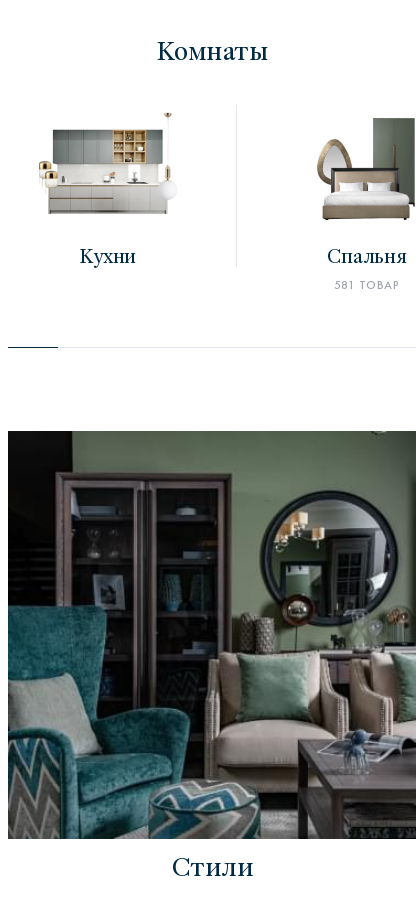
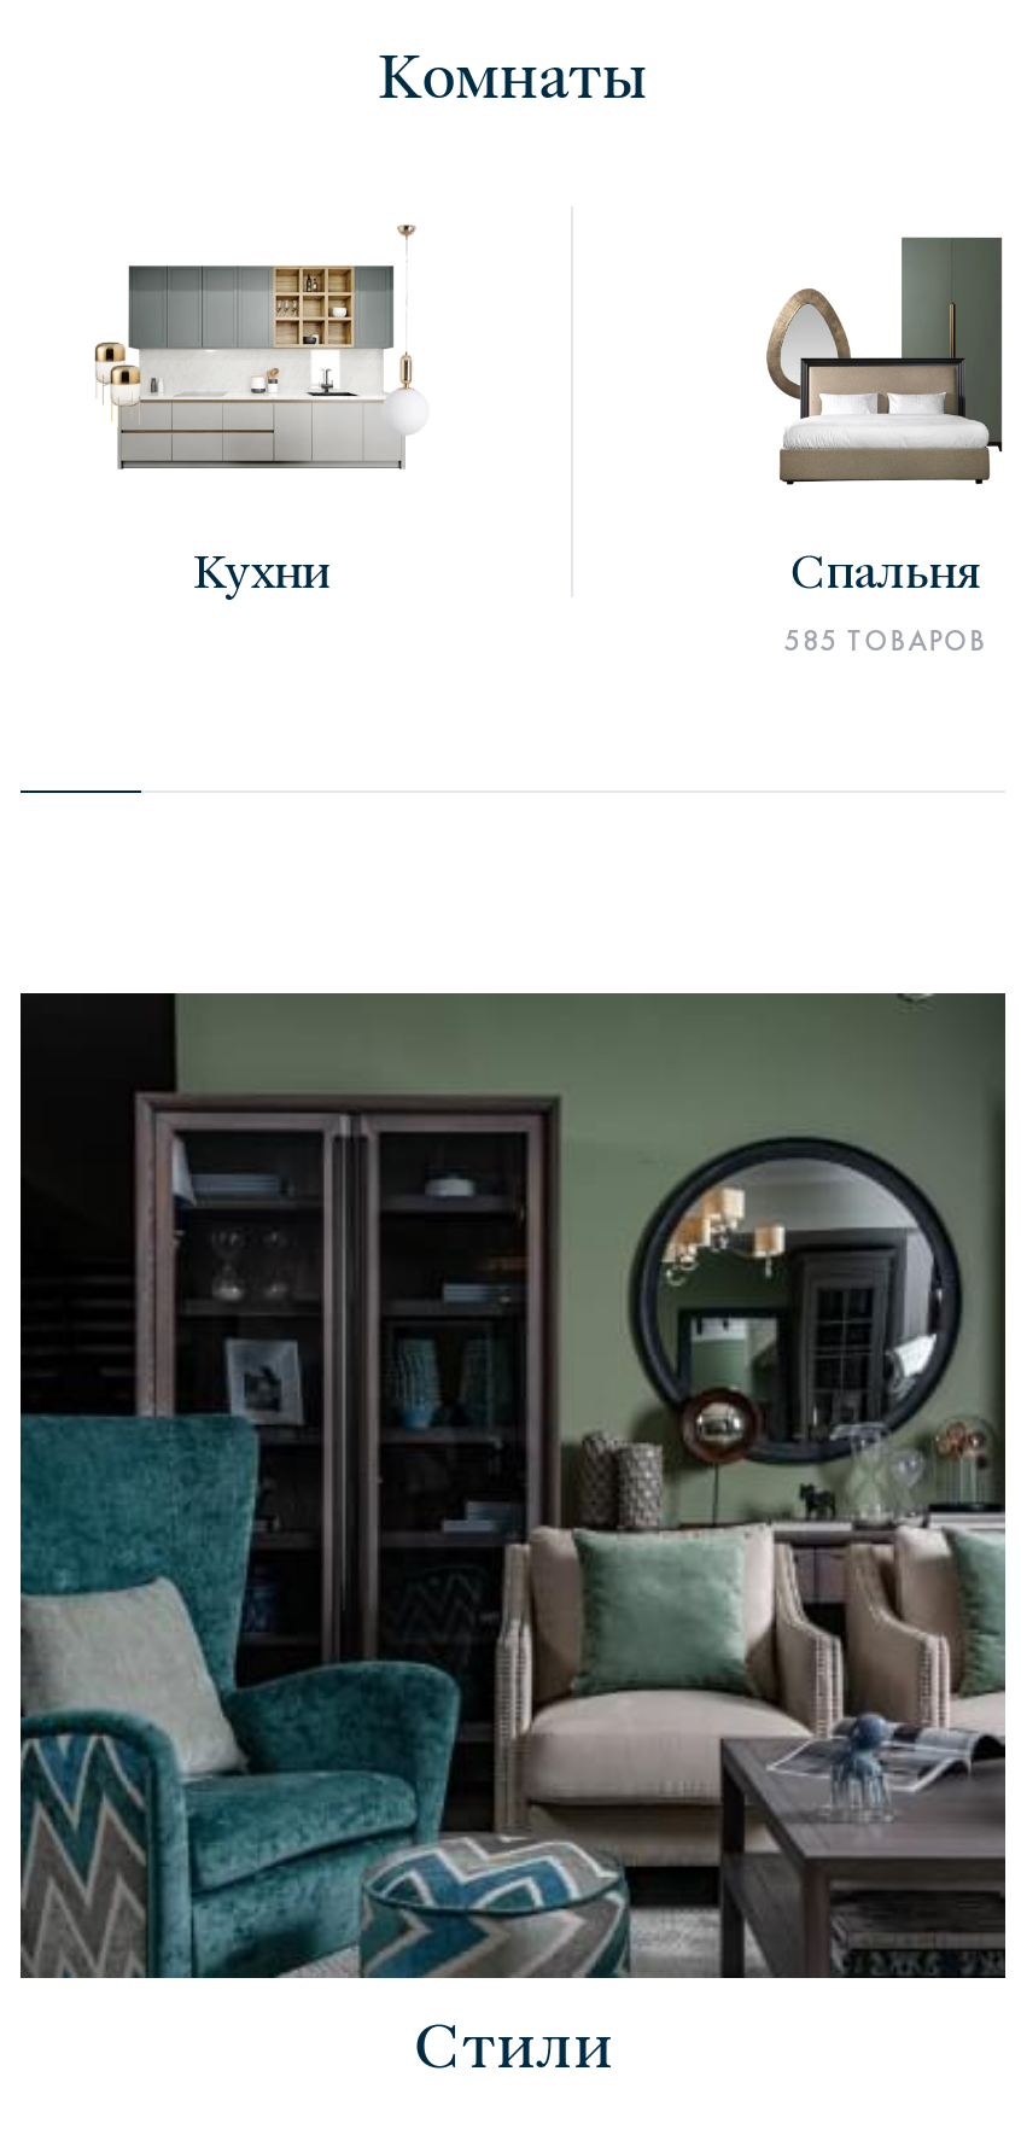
[334,278,399,292] 581 ТОВАР -> [784,625,987,659] 585 ТОВАРОВ

